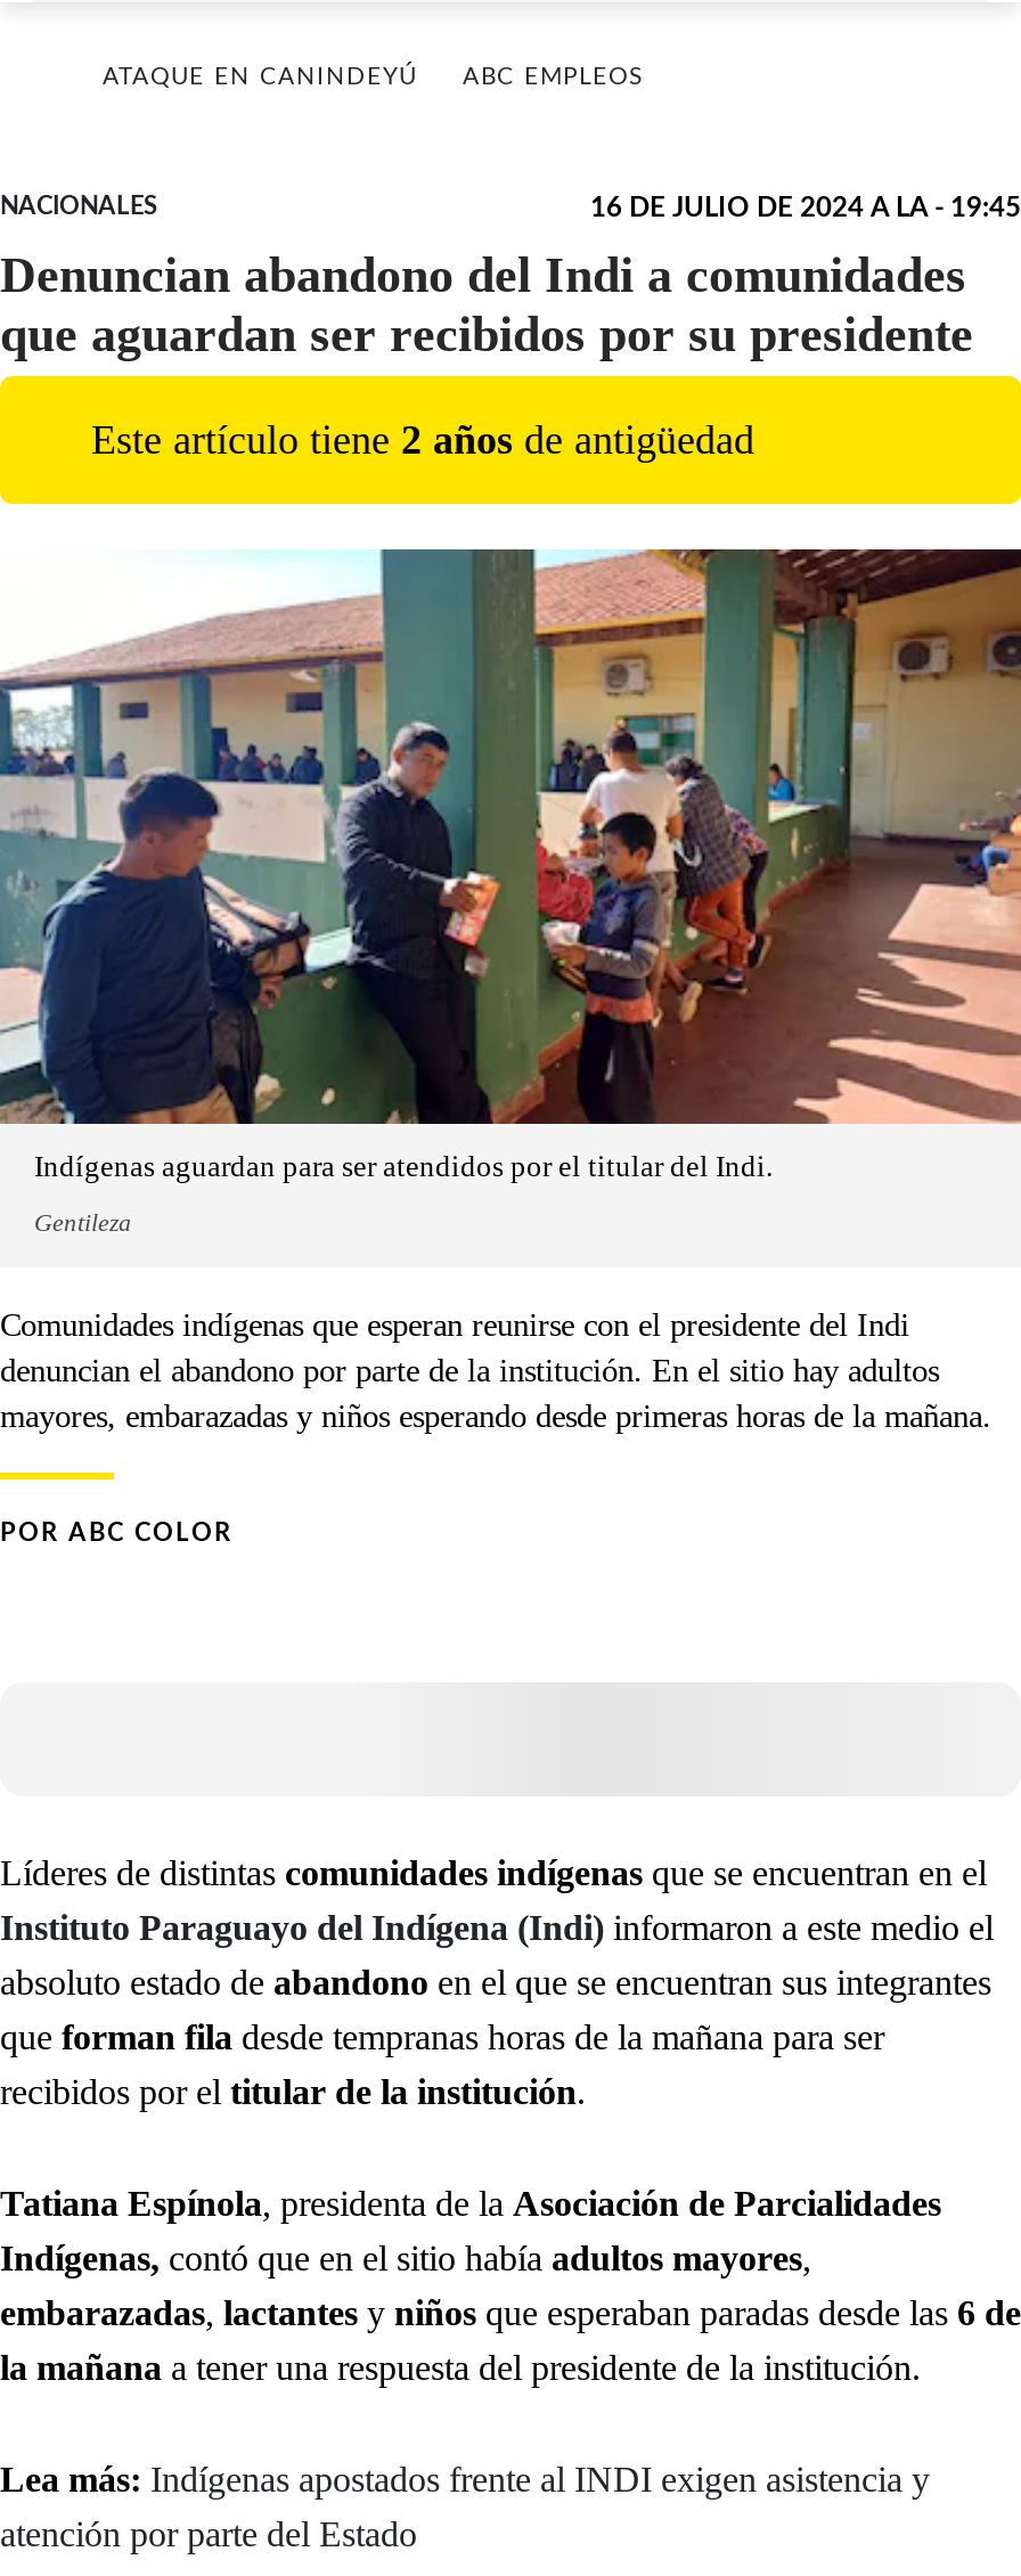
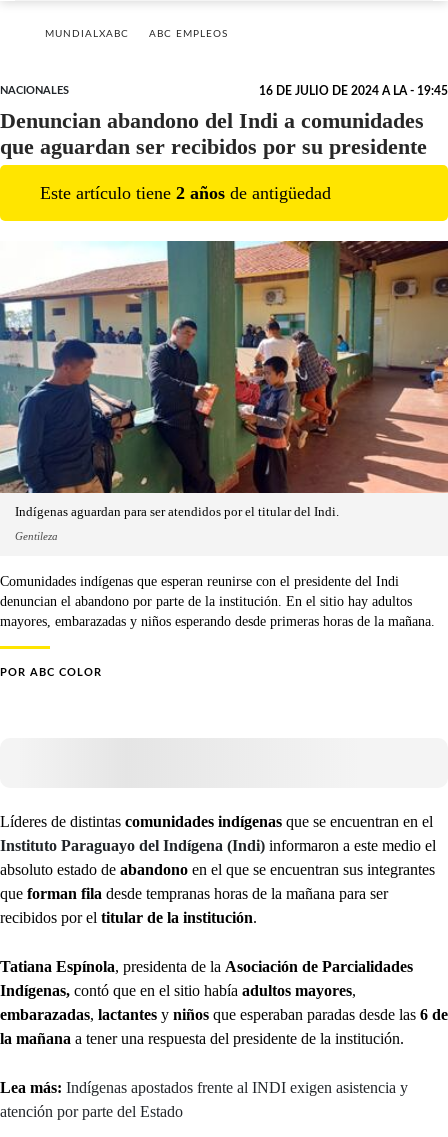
[103,66,417,89] ATAQUE EN CANINDEYÚ -> [45,29,129,39] MUNDIALXABC

